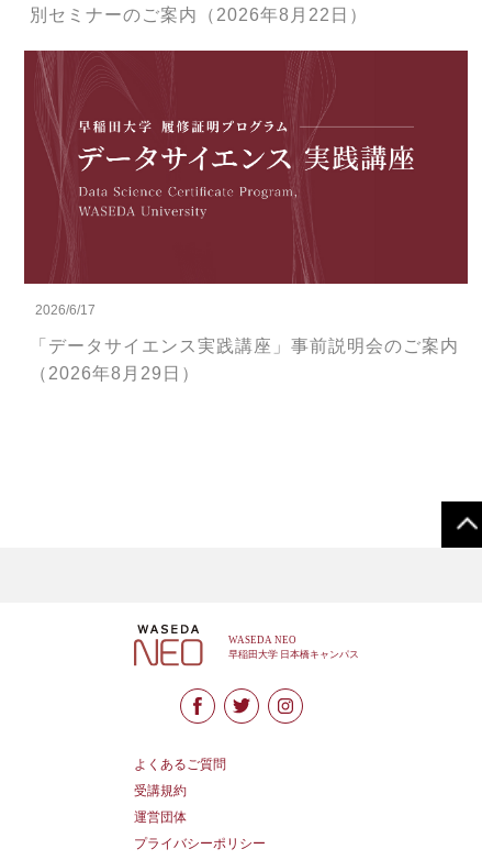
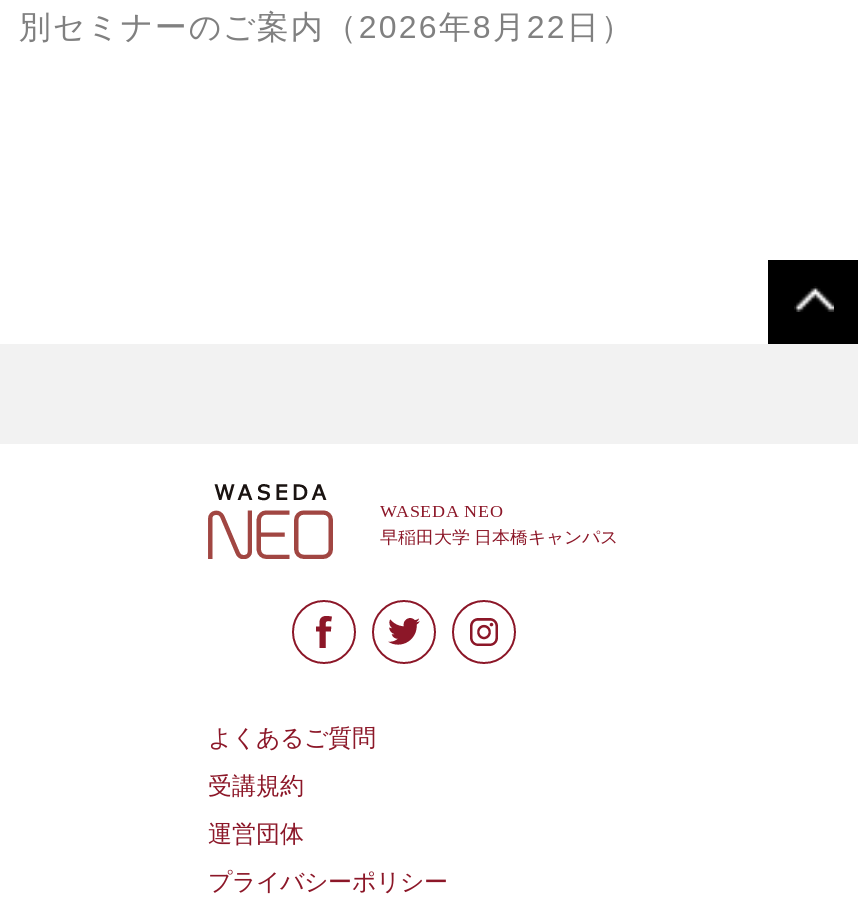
[23,49,469,383] [image] | 2026/6/17 | 「データサイエンス実践講座」事前説明会のご案内 | （2026年8月29日） -> none

